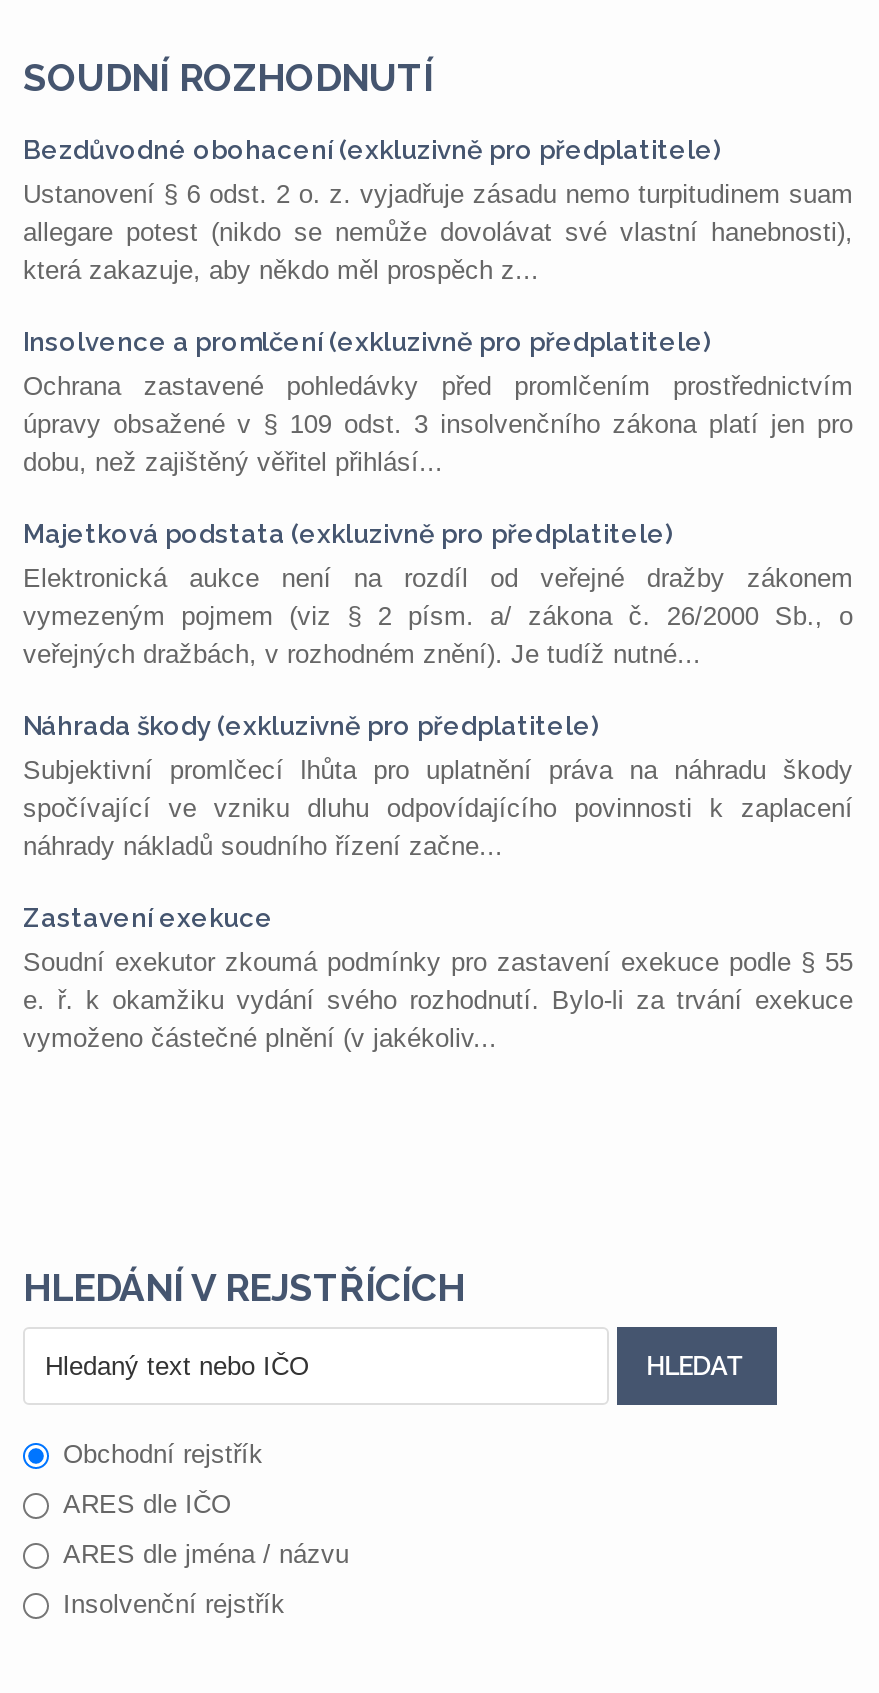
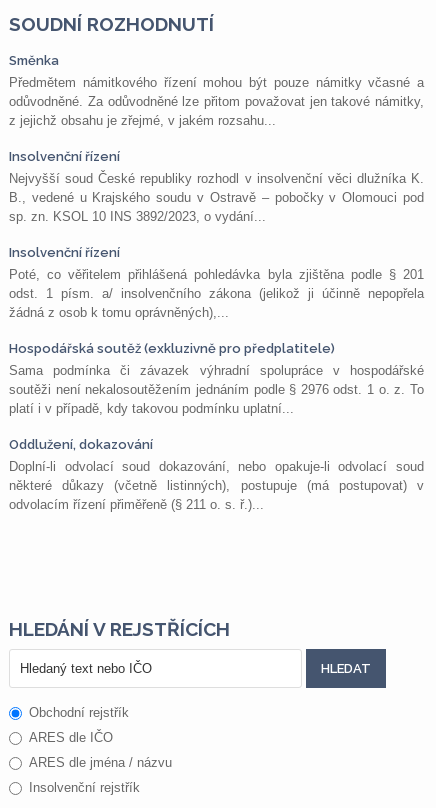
[23,135,721,165] Bezdůvodné obohacení (exkluzivně pro předplatitele) -> [9,53,59,68] Směnka
[23,179,853,285] Ustanovení § 6 odst. 2 o. z. vyjadřuje zásadu nemo turpitudinem suam | allegare potest (nikdo se nemůže dovolávat své vlastní hanebnosti), | která zakazuje, aby někdo měl prospěch z... -> [9,75,424,128] Předmětem námitkového řízení mohou být pouze námitky včasné a | odůvodněné. Za odůvodněné lze přitom považovat jen takové námitky, | z jejichž obsahu je zřejmé, v jakém rozsahu...
[23,327,711,357] Insolvence a promlčení (exkluzivně pro předplatitele) -> [9,149,120,164] Insolvenční řízení
[23,371,853,477] Ochrana zastavené pohledávky před promlčením prostřednictvím | úpravy obsažené v § 109 odst. 3 insolvenčního zákona platí jen pro | dobu, než zajištěný věřitel přihlásí... -> [9,171,424,224] Nejvyšší soud České republiky rozhodl v insolvenční věci dlužníka K. | B., vedené u Krajského soudu v Ostravě – pobočky v Olomouci pod | sp. zn. KSOL 10 INS 3892/2023, o vydání...
[23,519,673,549] Majetková podstata (exkluzivně pro předplatitele) -> [9,245,120,260] Insolvenční řízení
[23,563,853,669] Elektronická aukce není na rozdíl od veřejné dražby zákonem | vymezeným pojmem (viz § 2 písm. a/ zákona č. 26/2000 Sb., o | veřejných dražbách, v rozhodném znění). Je tudíž nutné... -> [9,267,424,320] Poté, co věřitelem přihlášená pohledávka byla zjištěna podle § 201 | odst. 1 písm. a/ insolvenčního zákona (jelikož ji účinně nepopřela | žádná z osob k tomu oprávněných),...
[23,711,599,741] Náhrada škody (exkluzivně pro předplatitele) -> [9,341,335,356] Hospodářská soutěž (exkluzivně pro předplatitele)
[23,755,853,861] Subjektivní promlčecí lhůta pro uplatnění práva na náhradu škody | spočívající ve vzniku dluhu odpovídajícího povinnosti k zaplacení | náhrady nákladů soudního řízení začne... -> [9,363,424,416] Sama podmínka či závazek výhradní spolupráce v hospodářské | soutěži není nekalosoutěžením jednáním podle § 2976 odst. 1 o. z. To | platí i v případě, kdy takovou podmínku uplatní...
[23,903,273,933] Zastavení exekuce -> [9,437,153,452] Oddlužení, dokazování
[23,947,853,1053] Soudní exekutor zkoumá podmínky pro zastavení exekuce podle § 55 | e. ř. k okamžiku vydání svého rozhodnutí. Bylo-li za trvání exekuce | vymoženo částečné plnění (v jakékoliv... -> [9,459,424,512] Doplní-li odvolací soud dokazování, nebo opakuje-li odvolací soud | některé důkazy (včetně listinných), postupuje (má postupovat) v | odvolacím řízení přiměřeně (§ 211 o. s. ř.)...

